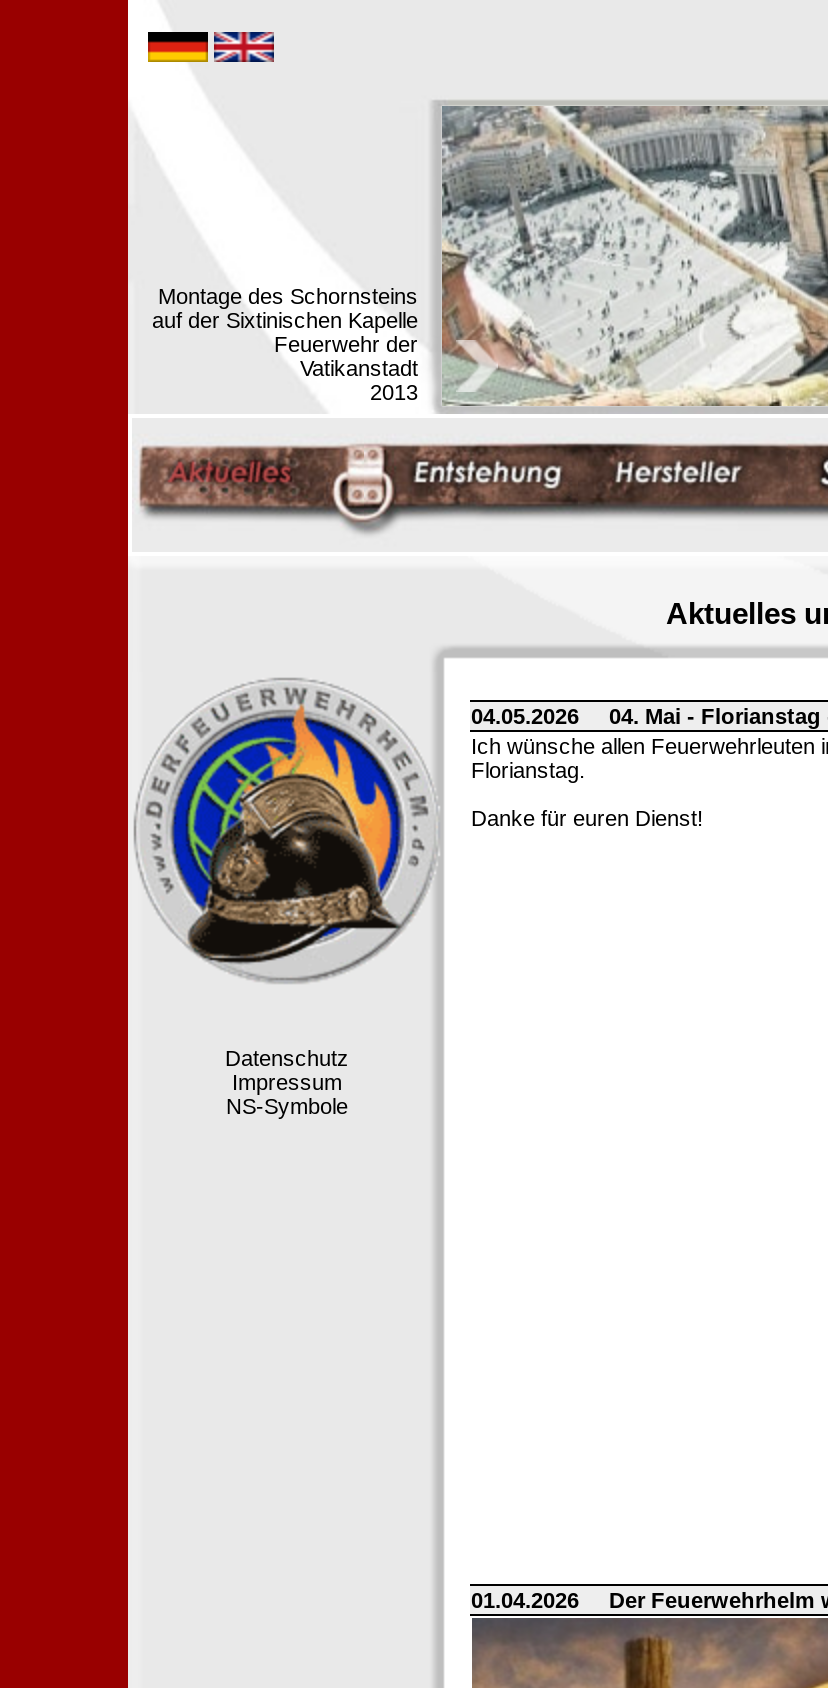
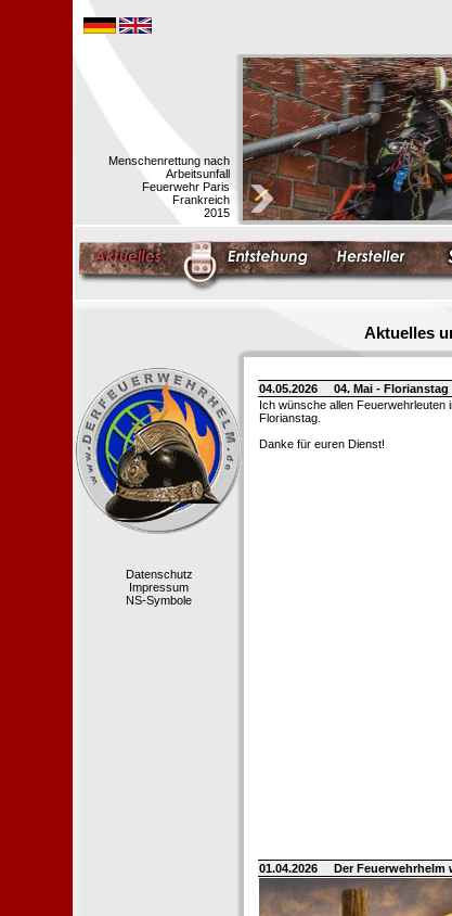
[152,106,822,406] [image] | Montage des Schornsteins | auf der Sixtinischen Kapelle | Feuerwehr der | Vatikanstadt | 2013 -> [108,56,449,221] [image] | Menschenrettung nach | Arbeitsunfall | Feuerwehr Paris | Frankreich | 2015

